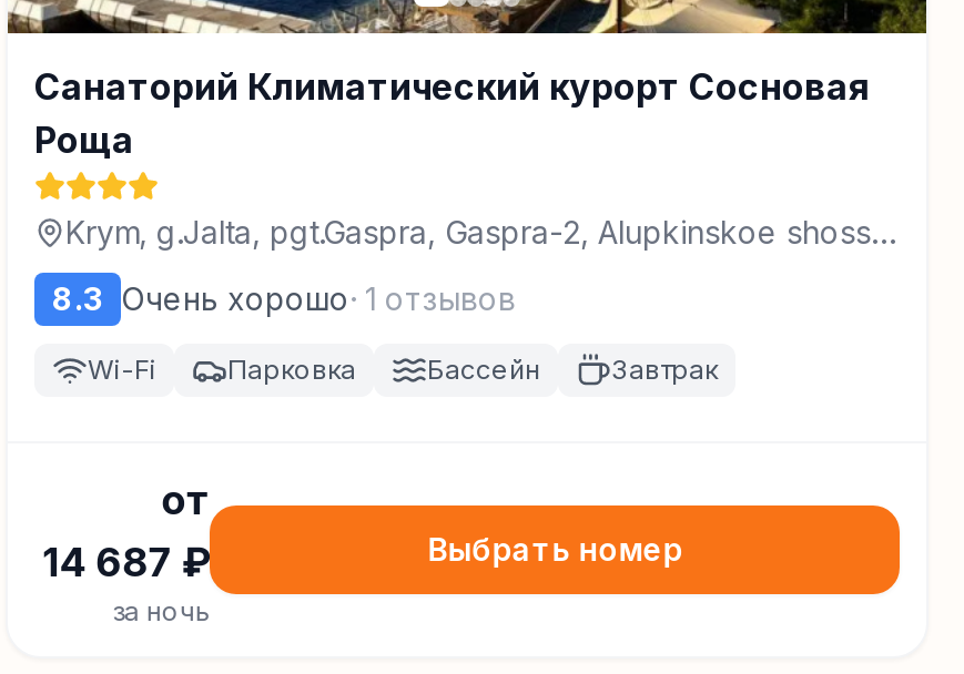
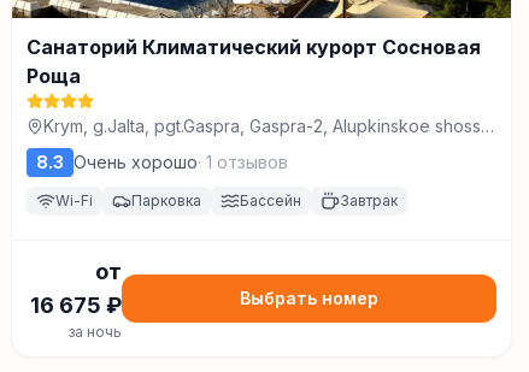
[42,539,211,585] 14 687 ₽ -> [31,293,122,318] 16 675 ₽

